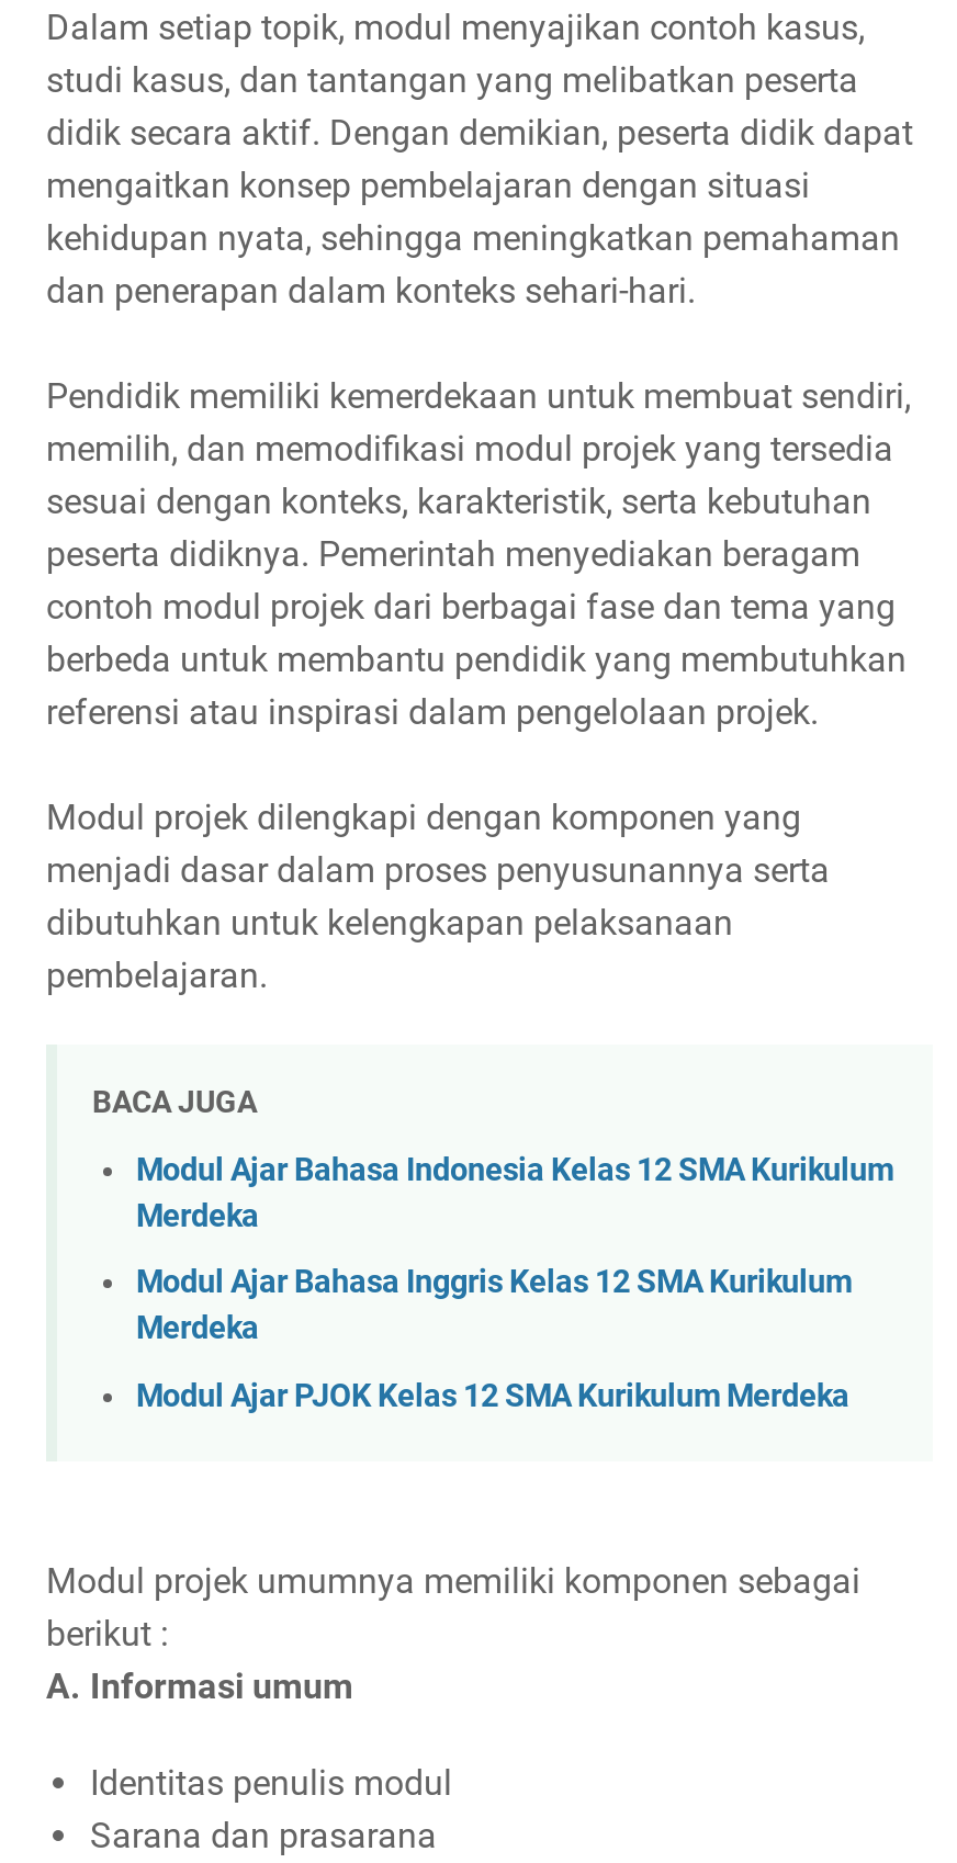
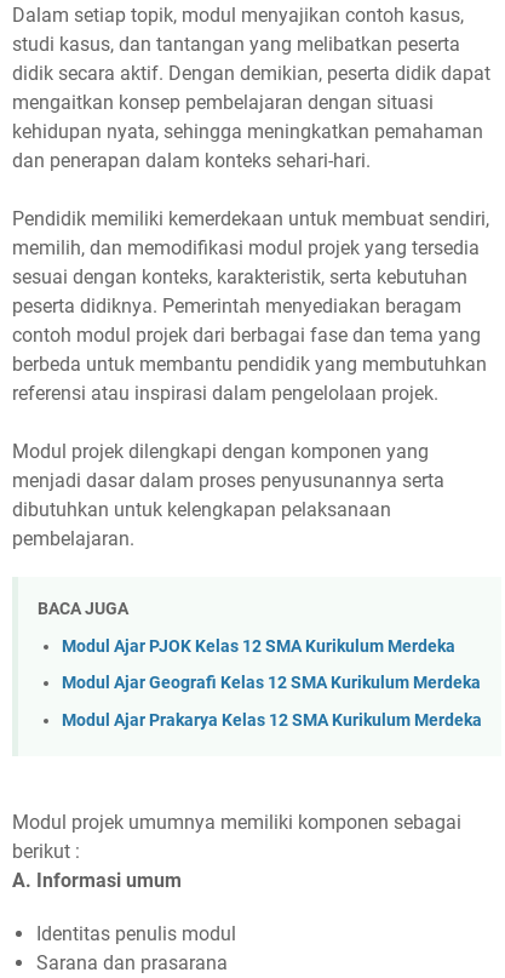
[136,1151,893,1348] Modul Ajar Bahasa Indonesia Kelas 12 SMA Kurikulum | Merdeka | Modul Ajar Bahasa Inggris Kelas 12 SMA Kurikulum | Merdeka -> none
moved [136,1378,849,1415] -> [62,636,455,656]: Modul Ajar PJOK Kelas 12 SMA Kurikulum Merdeka
none -> [62,673,482,731] Modul Ajar Geografi Kelas 12 SMA Kurikulum Merdeka | Modul Ajar Prakarya Kelas 12 SMA Kurikulum Merdeka

